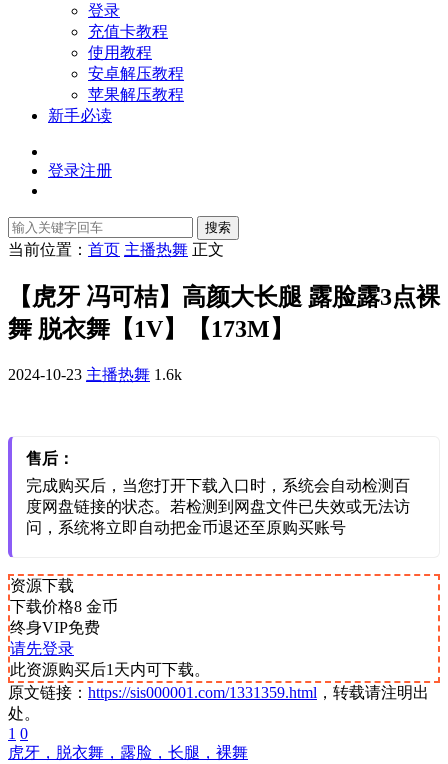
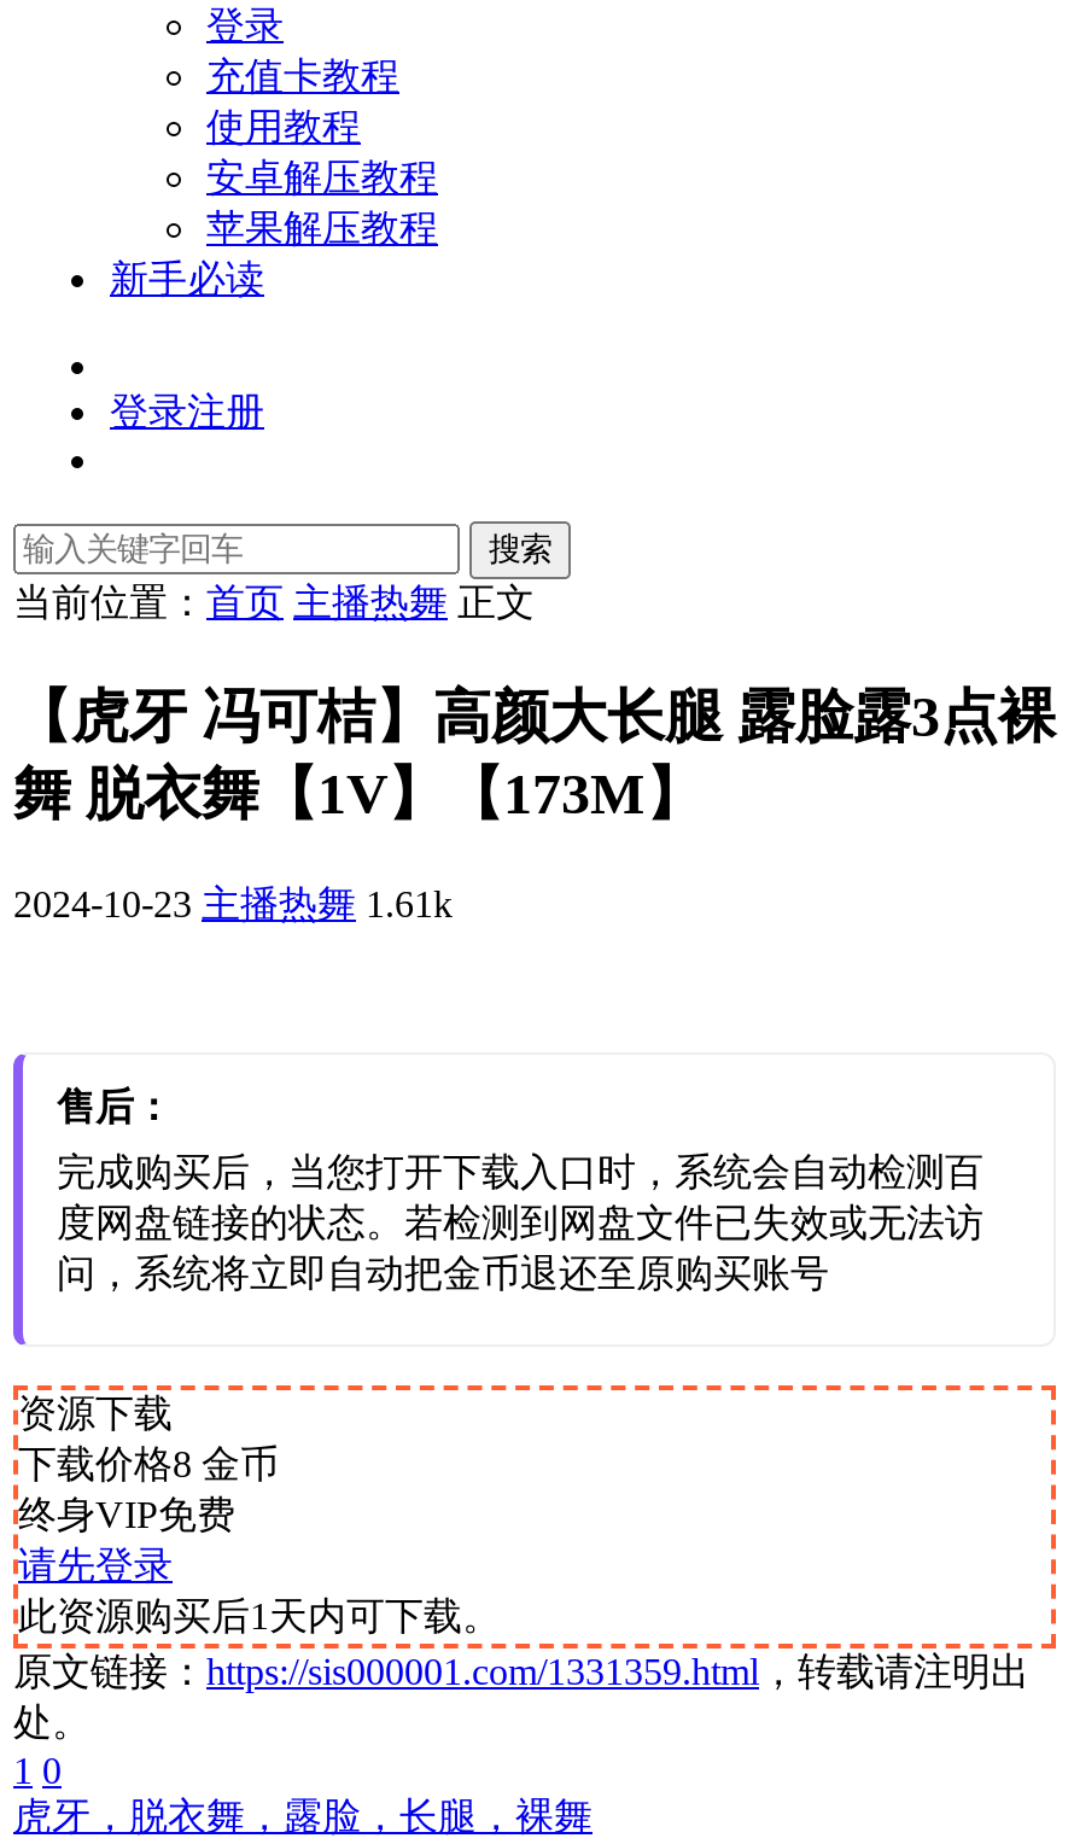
[8,366,182,383] 2024-10-23 主播热舞 1.6k -> [13,883,453,924] 2024-10-23 主播热舞 1.61k

